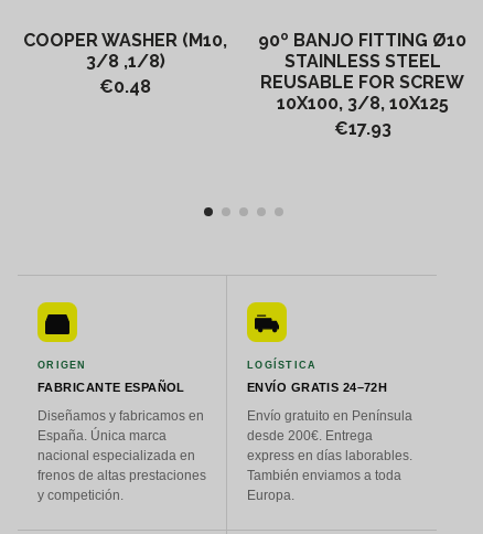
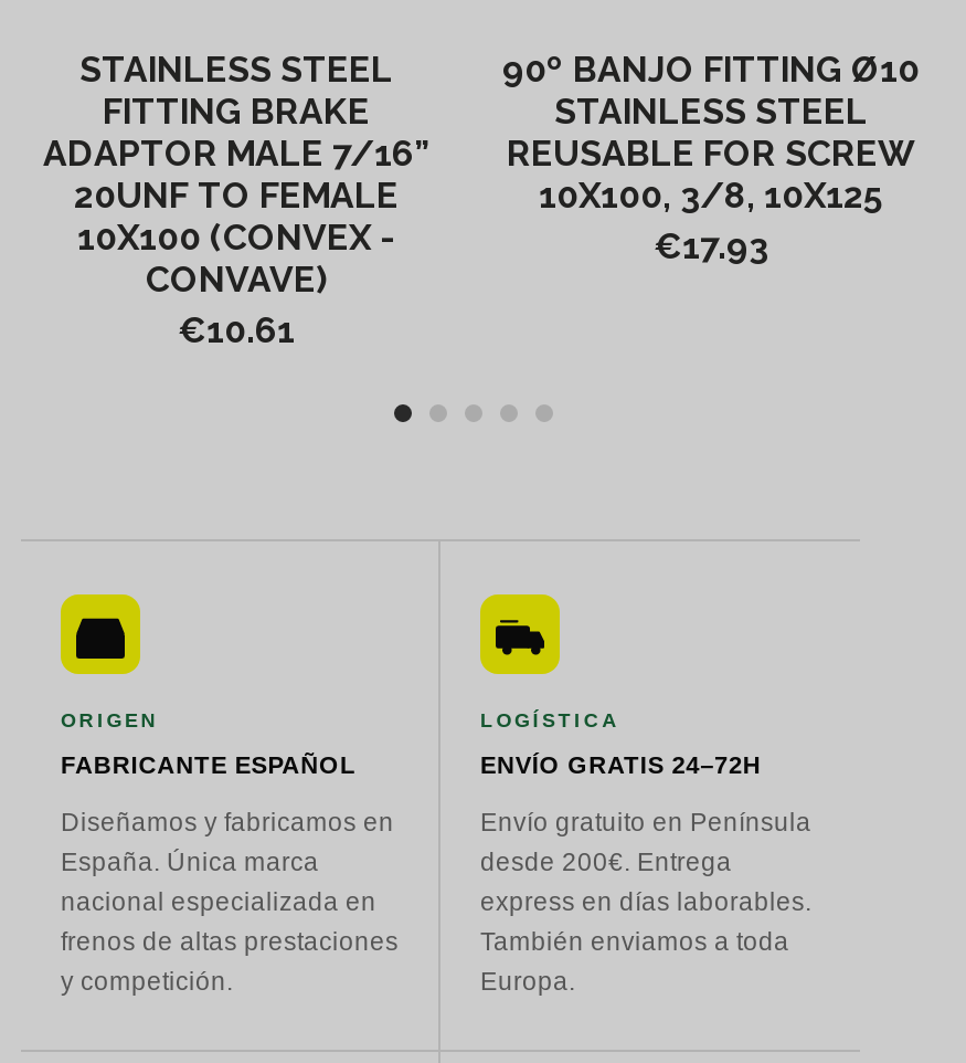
[23,29,227,97] COOPER WASHER (M10, | 3/8 ,1/8) | €0.48 -> [43,48,429,352] STAINLESS STEEL | FITTING BRAKE | ADAPTOR MALE 7/16” | 20UNF TO FEMALE | 10X100 (CONVEX - | CONVAVE) | €10.61

